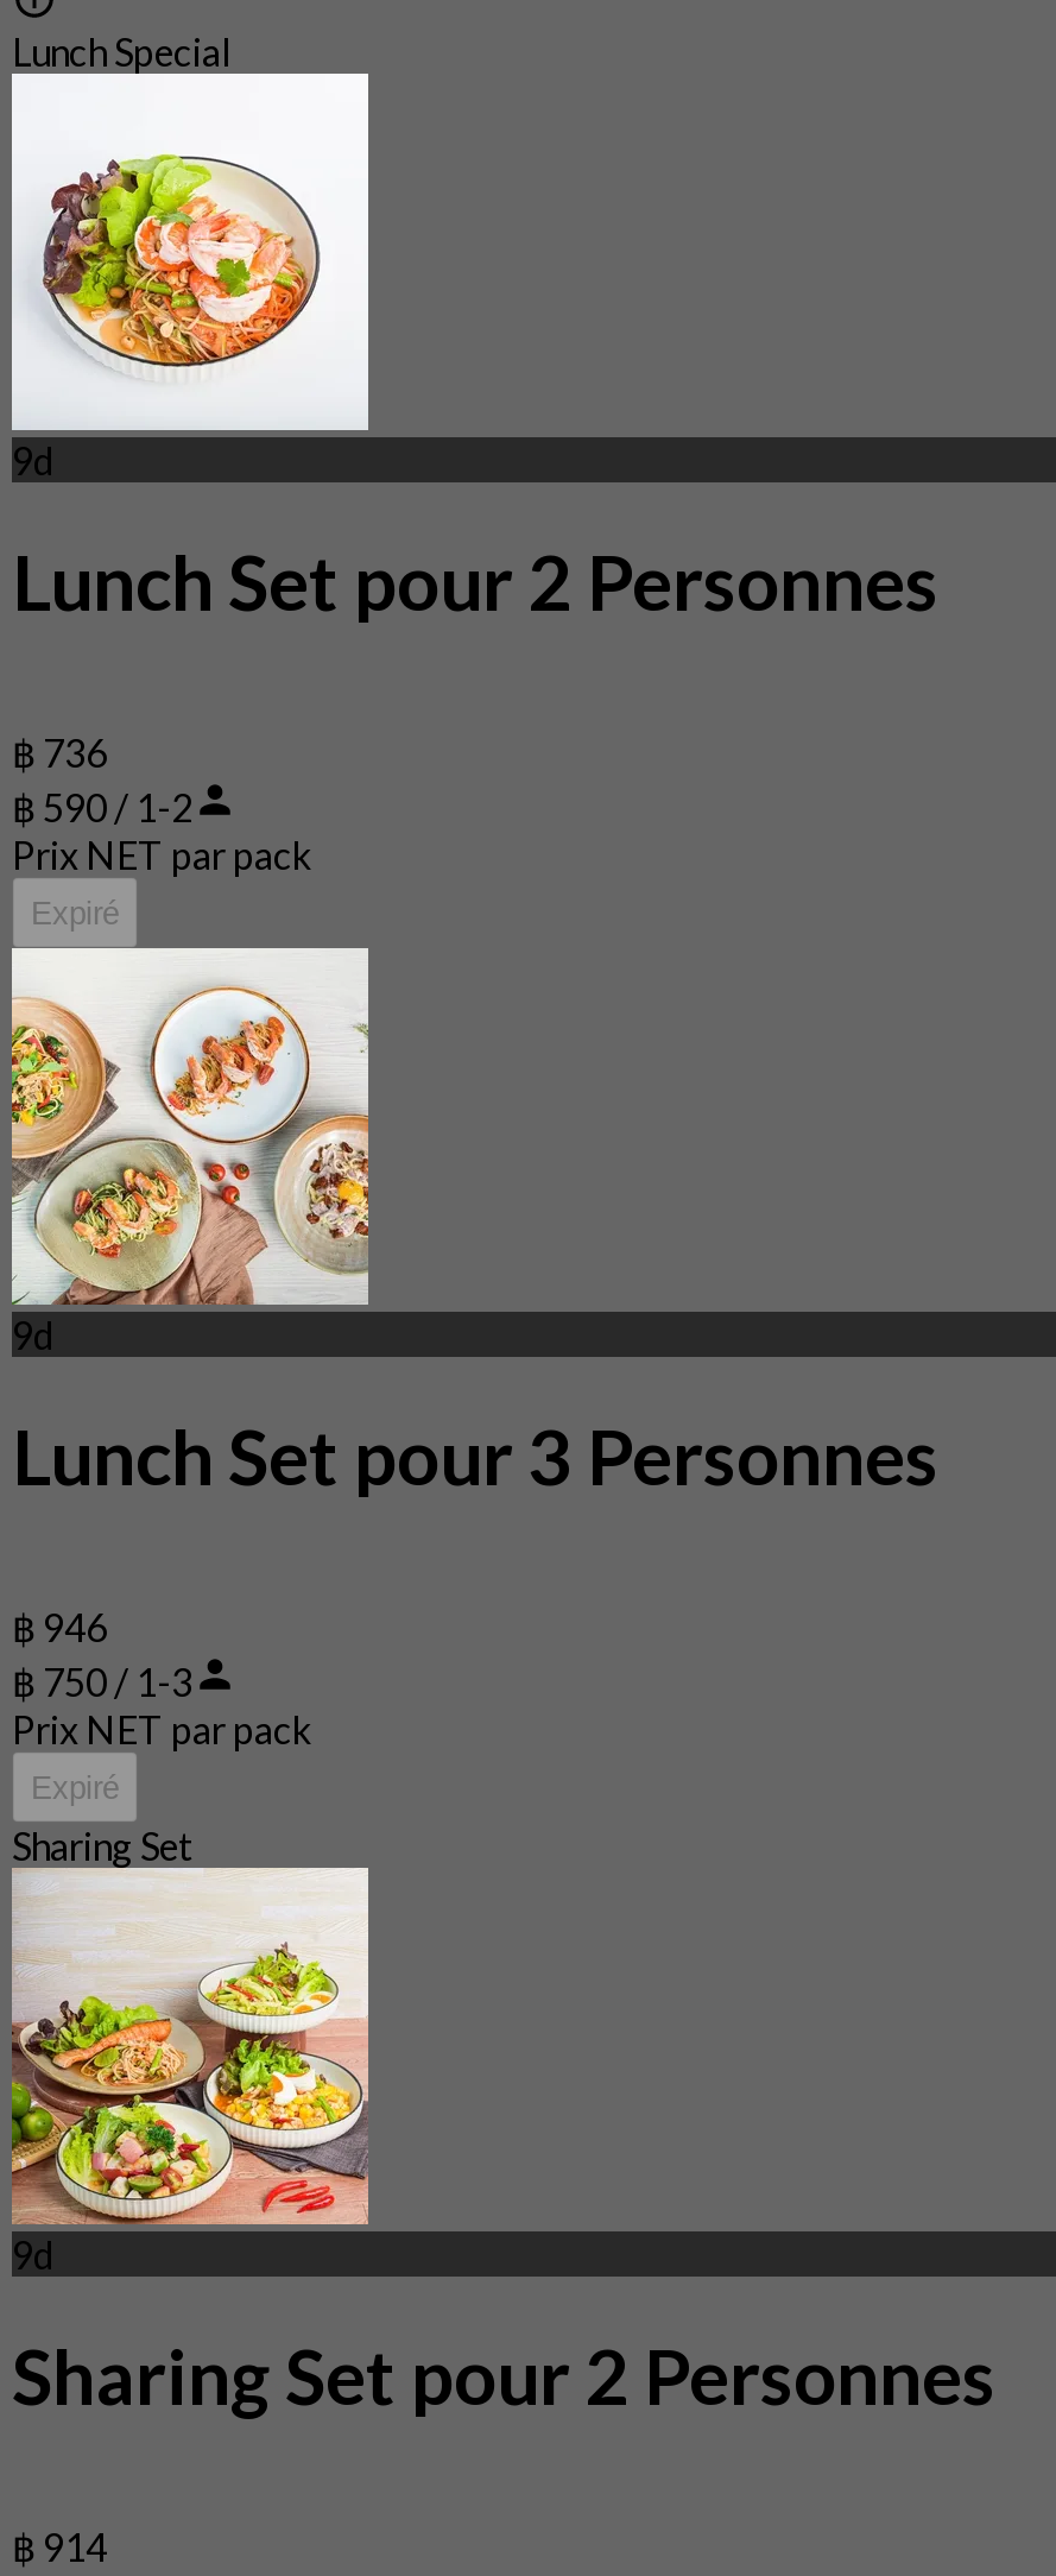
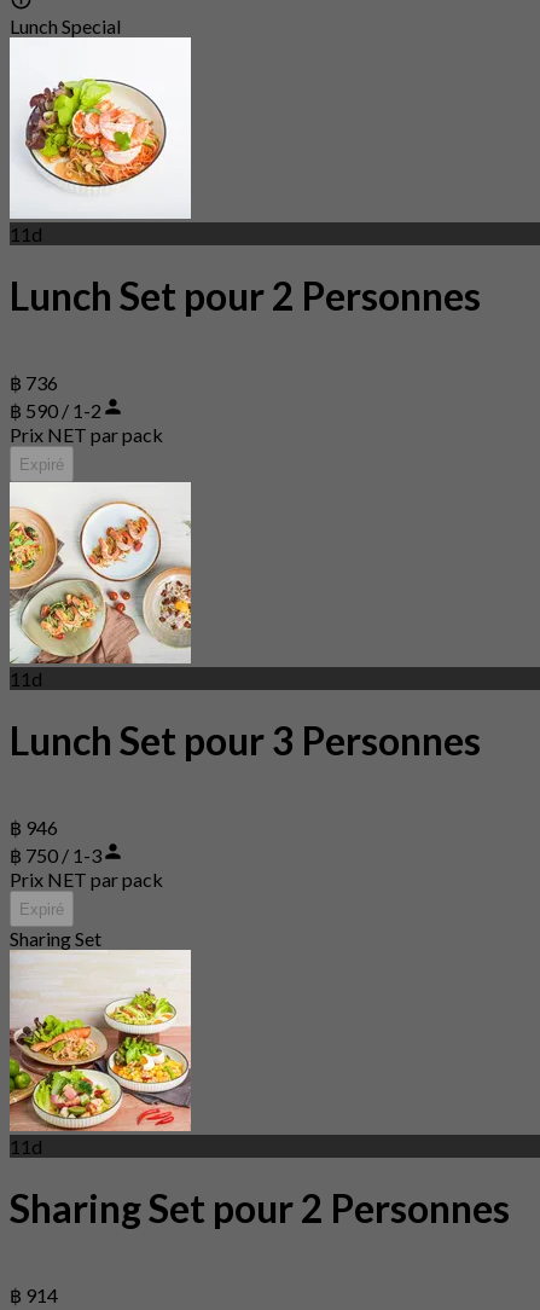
[12,437,55,483] 9d -> [10,222,42,245] 11d
[12,1312,55,1357] 9d -> [10,667,42,690] 11d
[12,2232,55,2277] 9d -> [10,1135,42,1158] 11d

